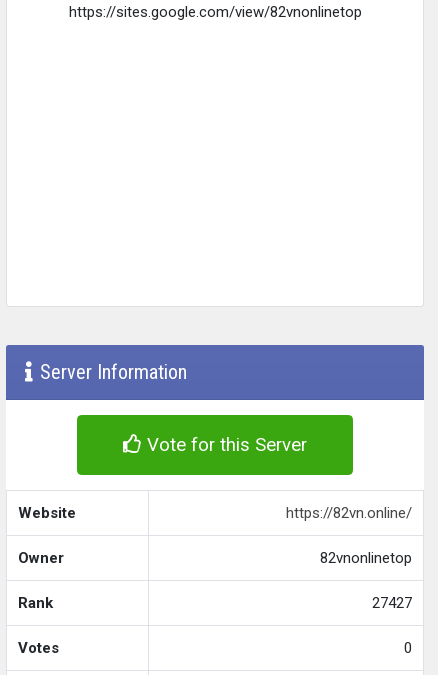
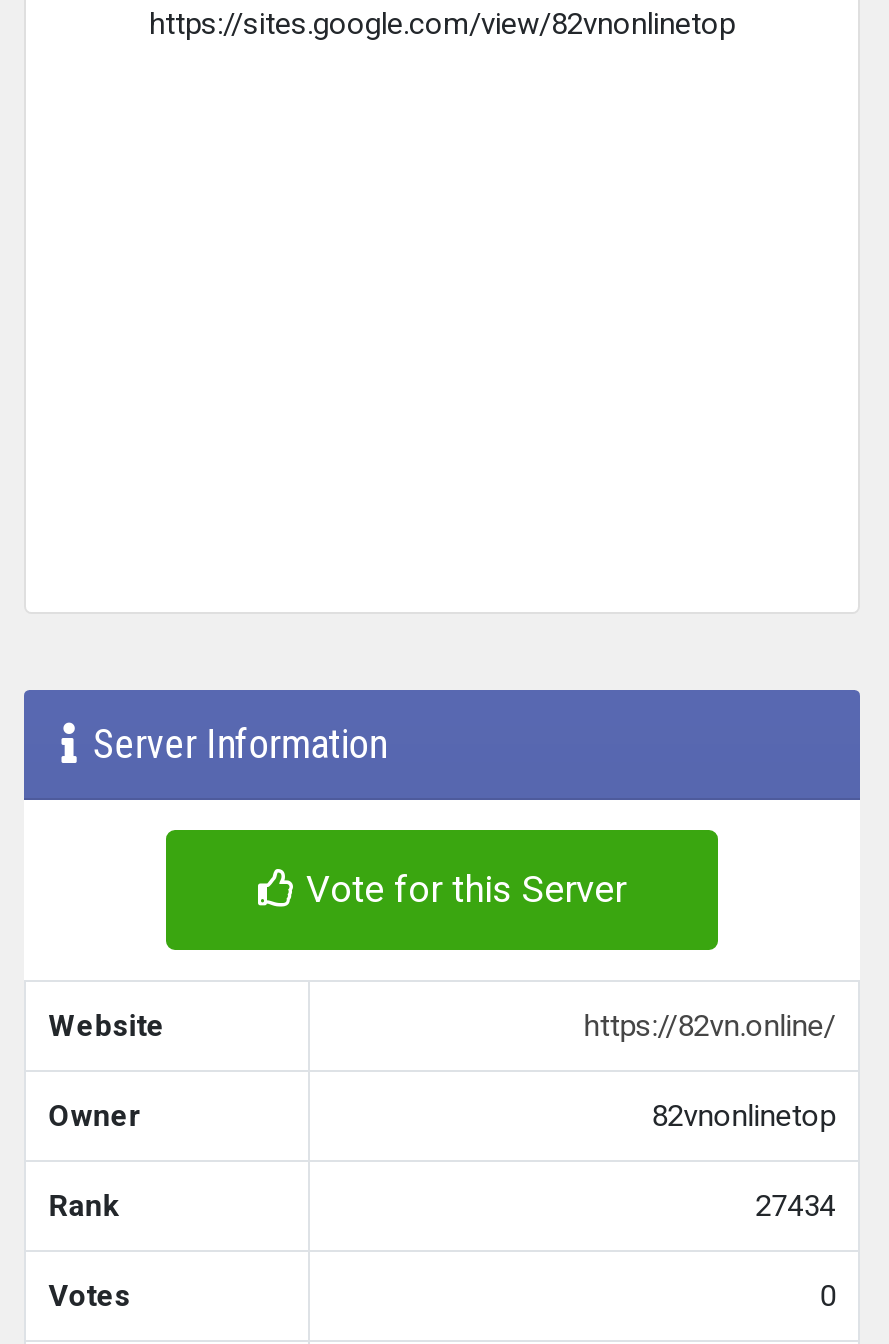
[372,594,412,612] 27427 -> [756,1188,836,1224] 27434

